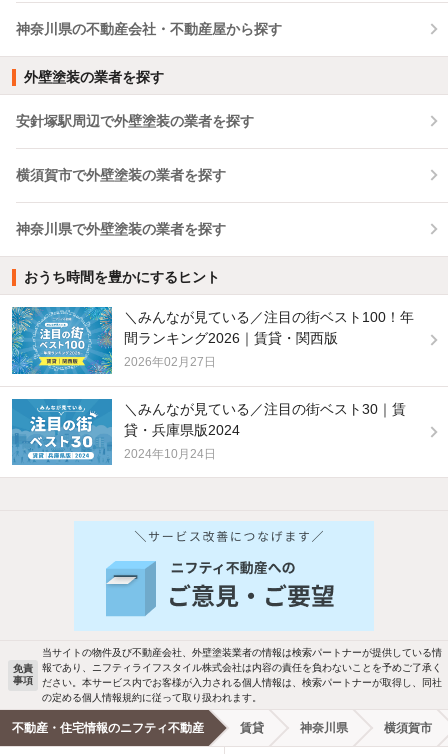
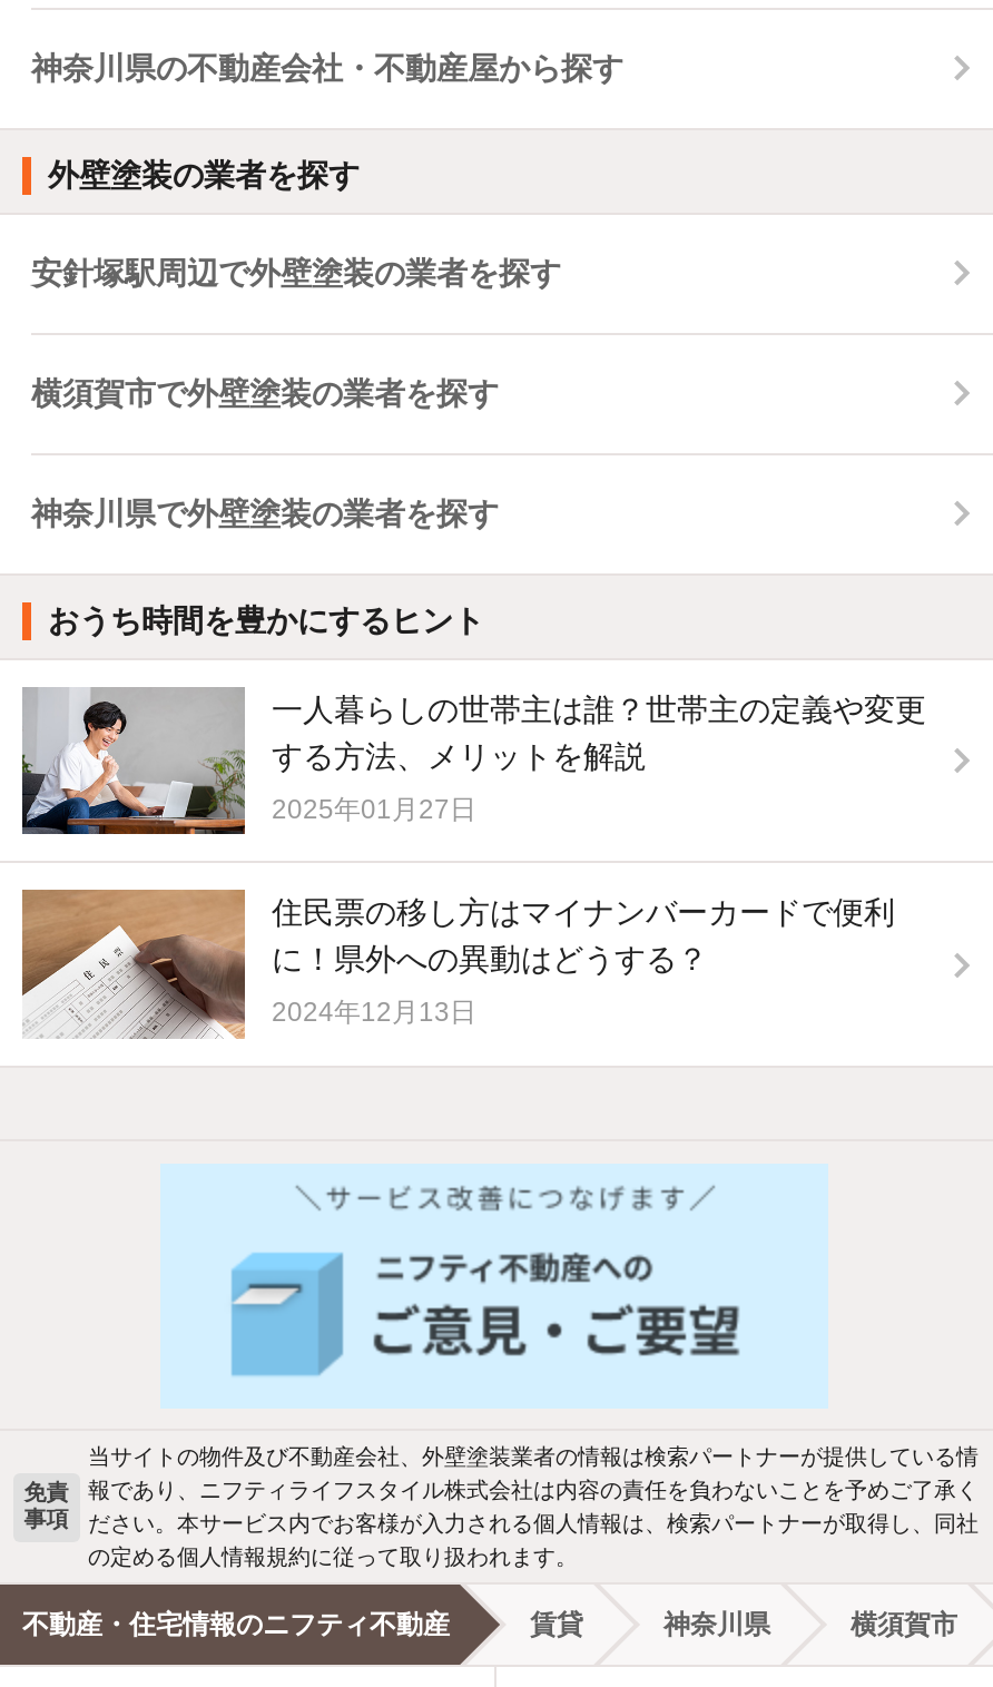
[11,306,414,375] [image] | ＼みんなが見ている／注目の街ベスト100！年 | 間ランキング2026｜賃貸・関西版 -> [20,686,926,837] [image] | 一人暮らしの世帯主は誰？世帯主の定義や変更 | する方法、メリットを解説
[124,355,216,369] 2026年02月27日 -> [272,793,476,824] 2025年01月27日
[11,398,406,466] [image] | ＼みんなが見ている／注目の街ベスト30｜賃 | 貸・兵庫県版2024 -> [20,886,895,1040] [image] | 住民票の移し方はマイナンバーカードで便利 | に！県外への異動はどうする？
[124,447,216,461] 2024年10月24日 -> [272,997,476,1028] 2024年12月13日

